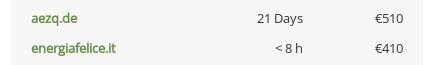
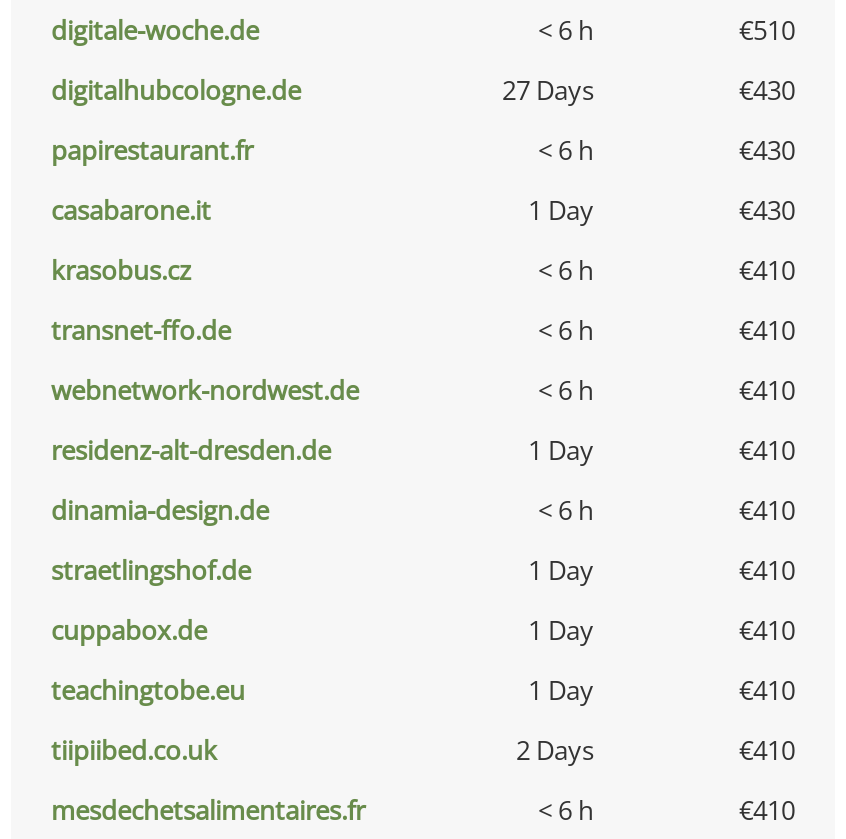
[31,9,302,27] aezq.de | 21 Days -> [51,12,594,48] digitale-woche.de | < 6 h
[31,39,302,57] energiafelice.it | < 8 h -> [51,72,795,828] digitalhubcologne.de | 27 Days | €430 | papirestaurant.fr | < 6 h | €430 | casabarone.it | 1 Day | €430 | krasobus.cz | < 6 h | €410 | transnet-ffo.de | < 6 h | €410 | webnetwork-nordwest.de | < 6 h | €410 | residenz-alt-dresden.de | 1 Day | €410 | dinamia-design.de | < 6 h | €410 | straetlingshof.de | 1 Day | €410 | cuppabox.de | 1 Day | €410 | teachingtobe.eu | 1 Day | €410 | tiipiibed.co.uk | 2 Days | €410 | mesdechetsalimentaires.fr | < 6 h

